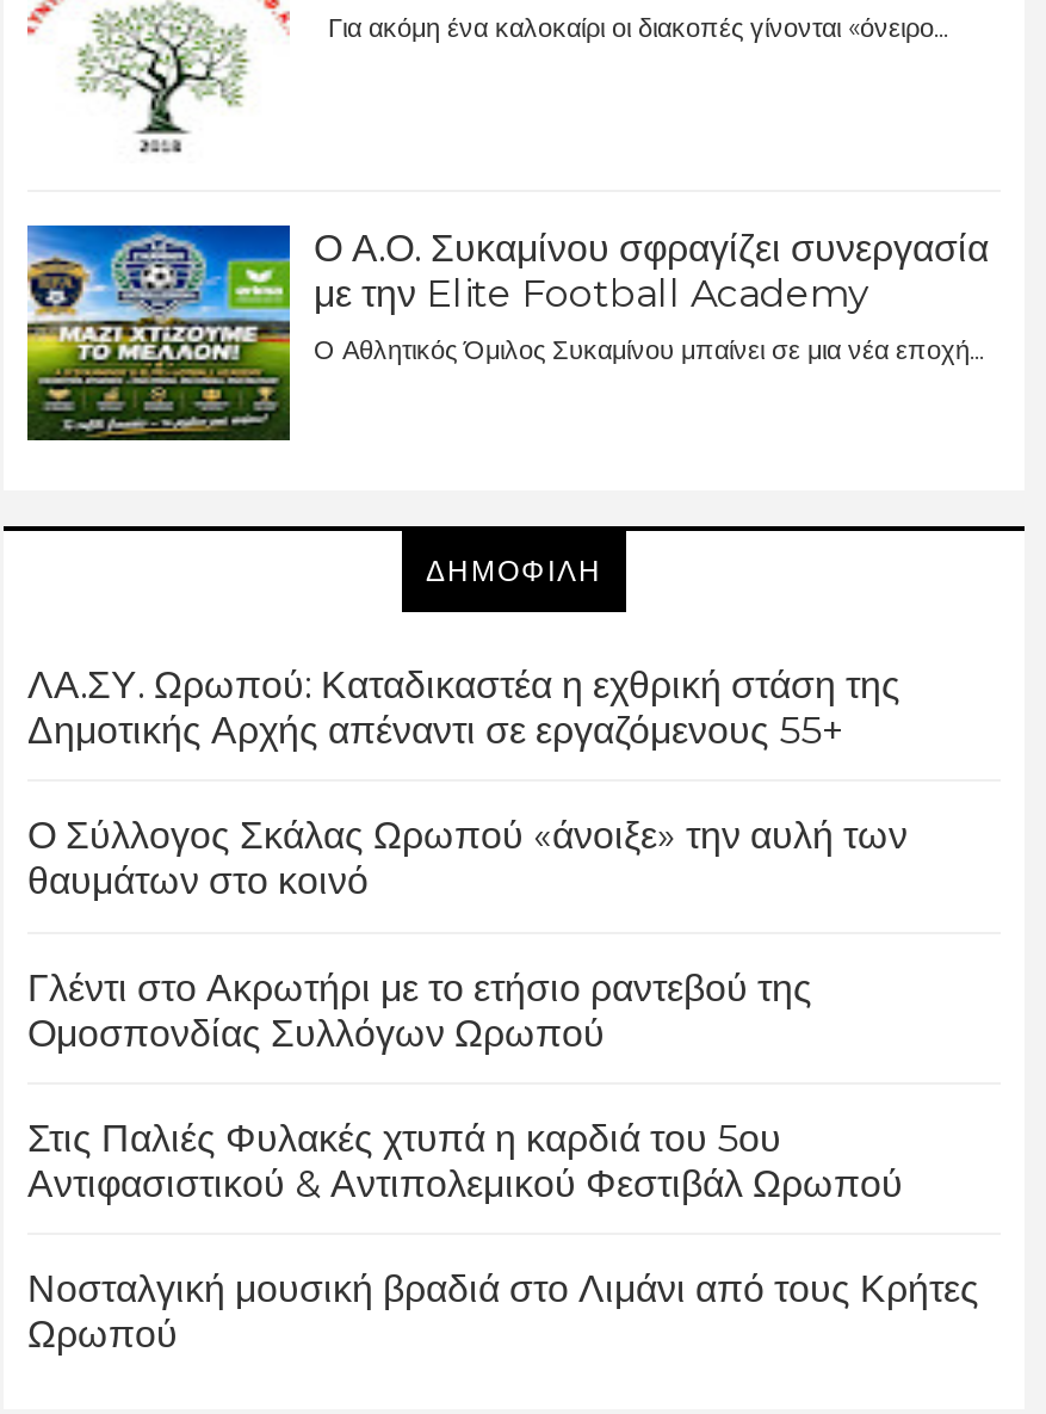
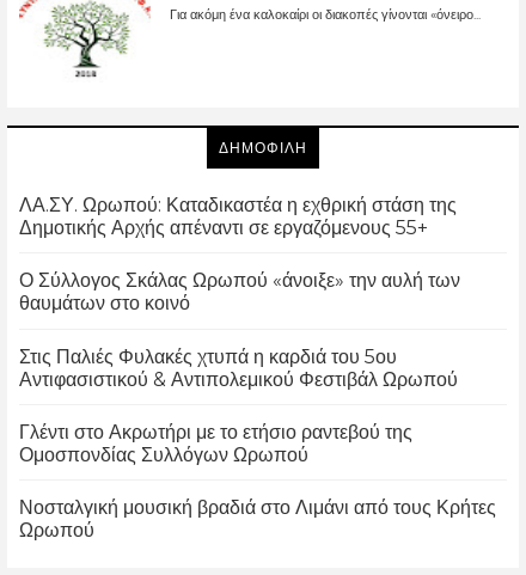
[25,224,989,444] [image] | Ο Α.Ο. Συκαμίνου σφραγίζει συνεργασία | με την Elite Football Academy | Ο Αθλητικός Όμιλος Συκαμίνου μπαίνει σε μια νέα εποχή... -> none
moved [27,964,812,1055] -> [19,421,412,466]: Γλέντι στο Ακρωτήρι με το ετήσιο ραντεβού της | Ομοσπονδίας Συλλόγων Ωρωπού
moved [27,1115,903,1206] -> [19,345,458,391]: Στις Παλιές Φυλακές χτυπά η καρδιά του 5ου | Αντιφασιστικού & Αντιπολεμικού Φεστιβάλ Ωρωπού

